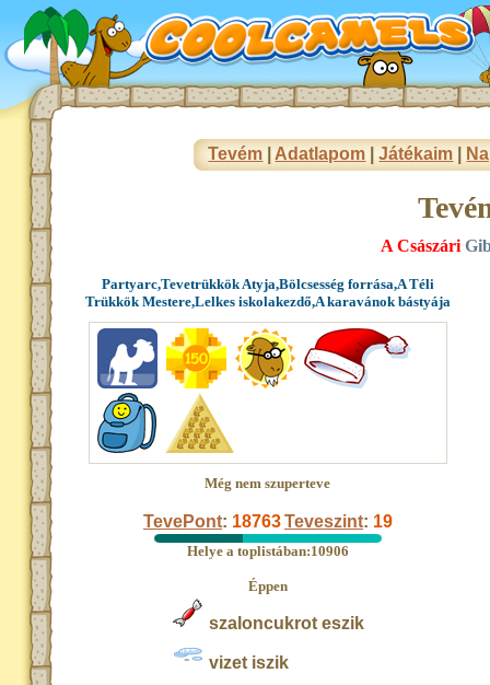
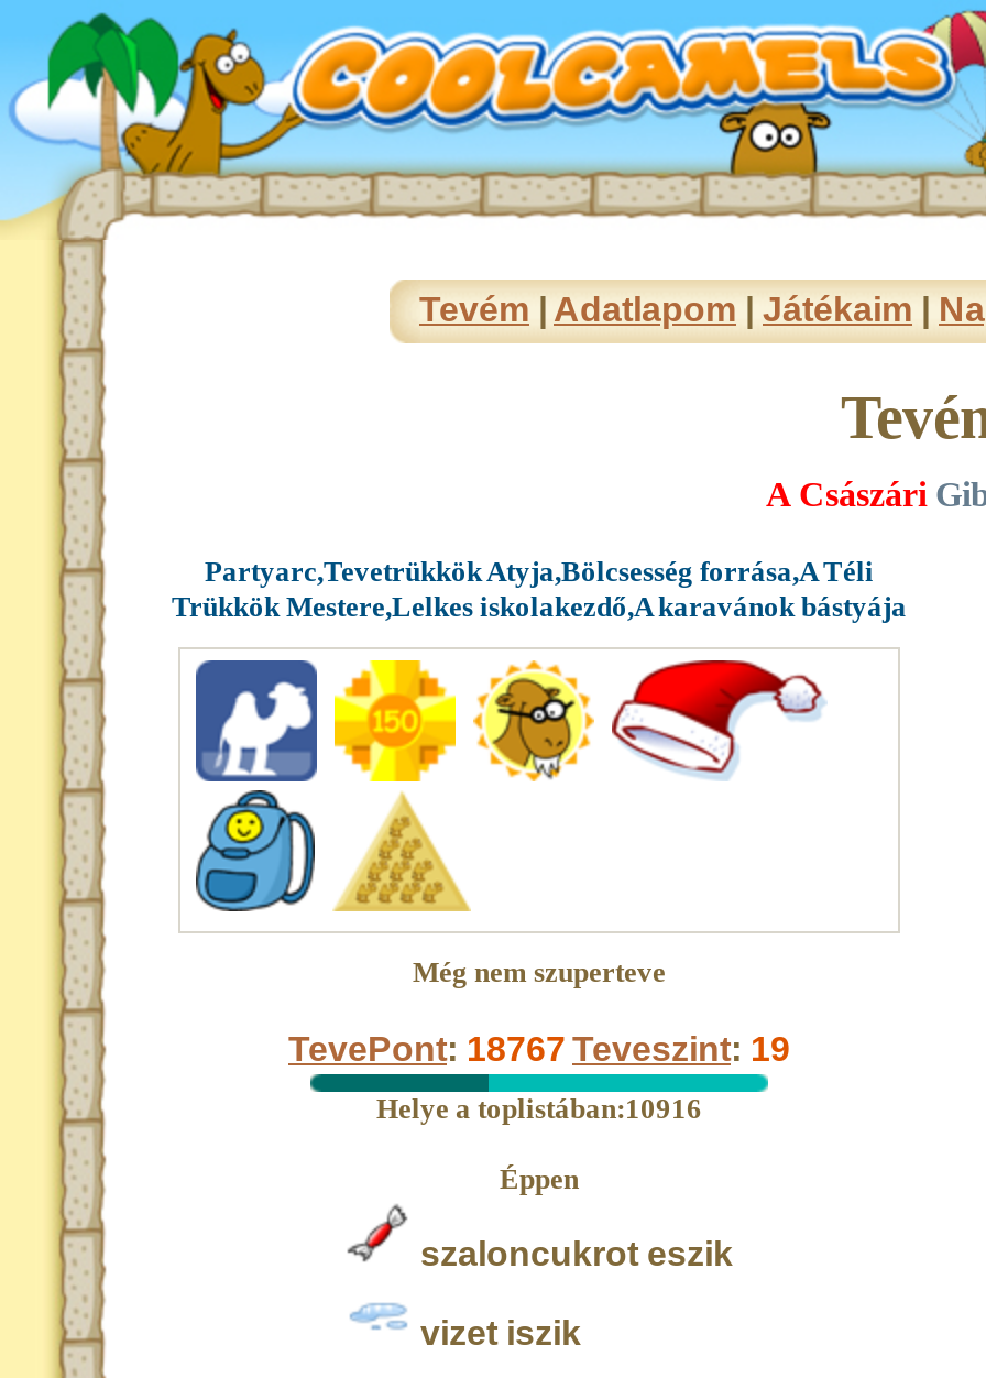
[143,512,393,531] TevePont: 18763 Teveszint: 19 -> [288,1030,790,1068] TevePont: 18767 Teveszint: 19
[187,543,349,559] Helye a toplistában:10906 -> [376,1092,702,1125] Helye a toplistában:10916

